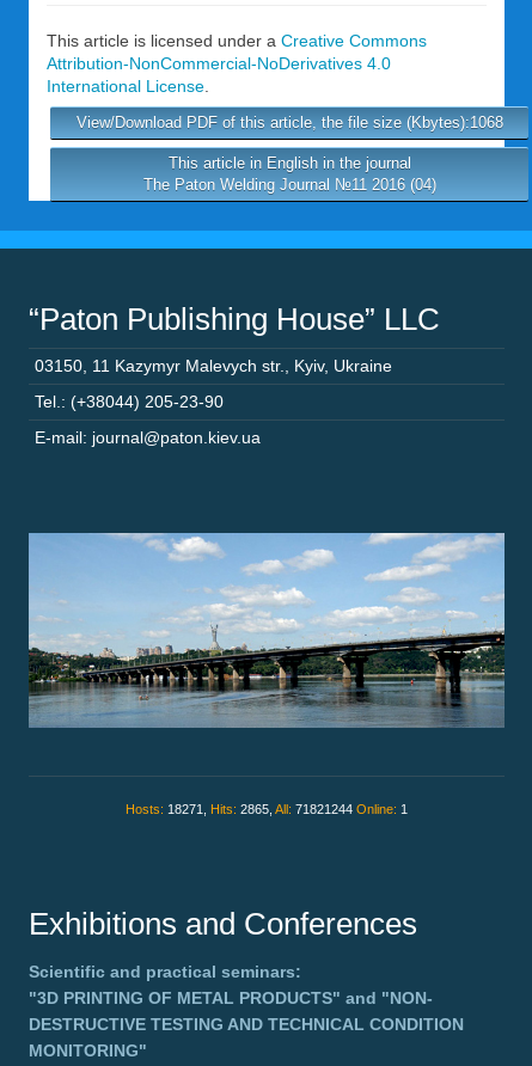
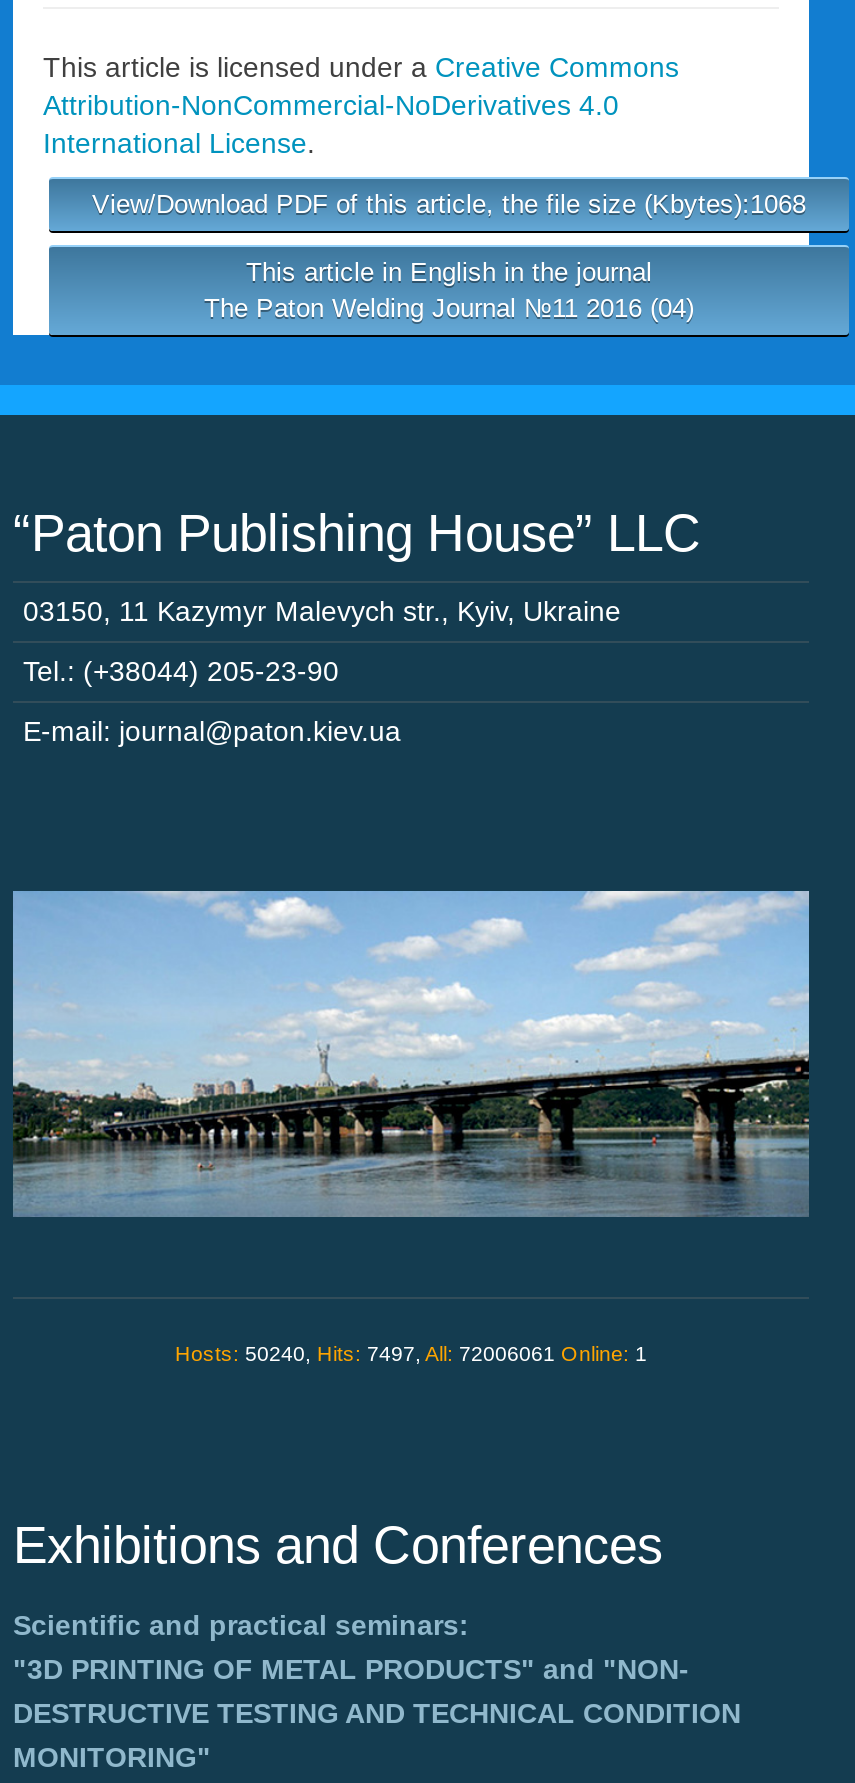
[126,802,408,816] Hosts: 18271, Hits: 2865, All: 71821244 Online: 1 -> [175,1341,647,1365] Hosts: 50240, Hits: 7497, All: 72006061 Online: 1

